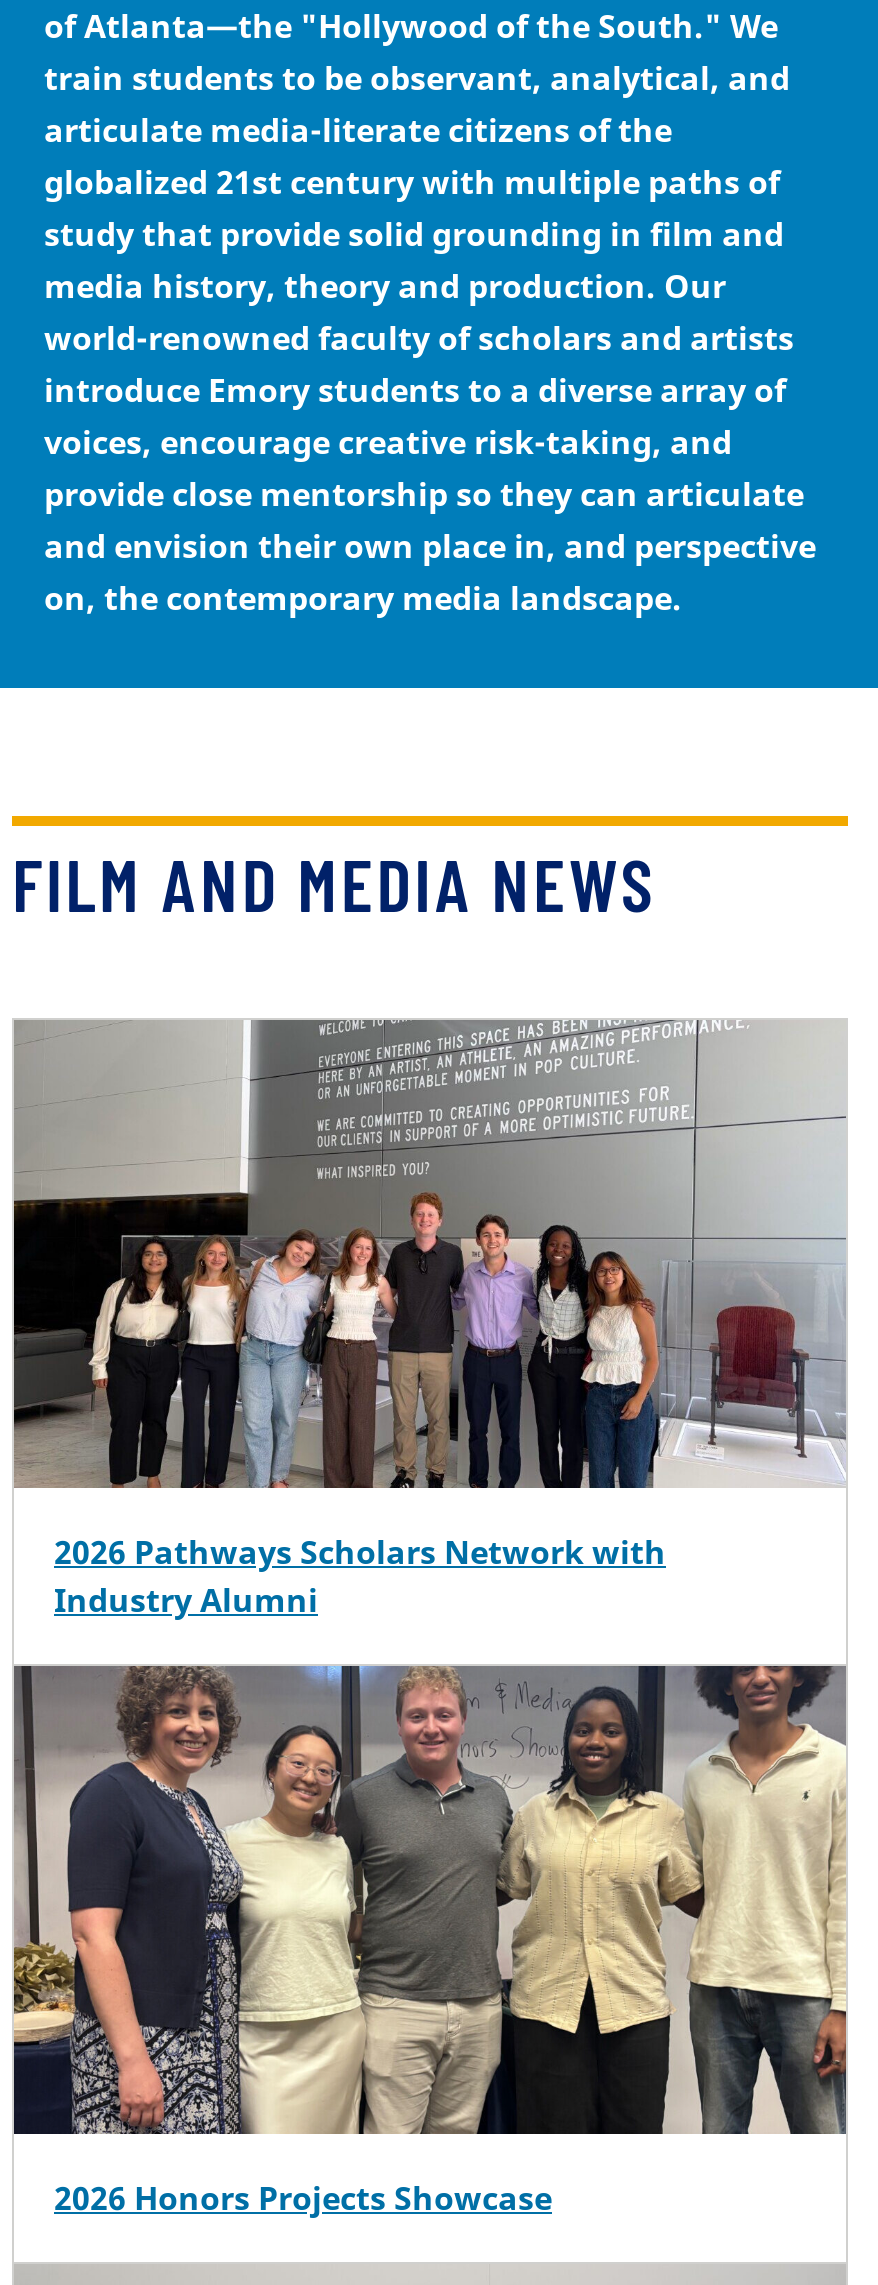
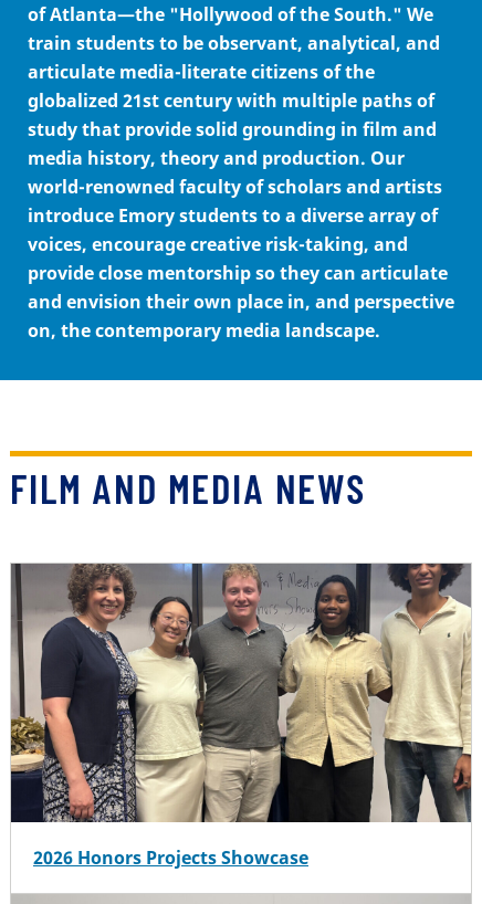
[12,1018,846,1622] [image] | 2026 Pathways Scholars Network with | Industry Alumni -> none

